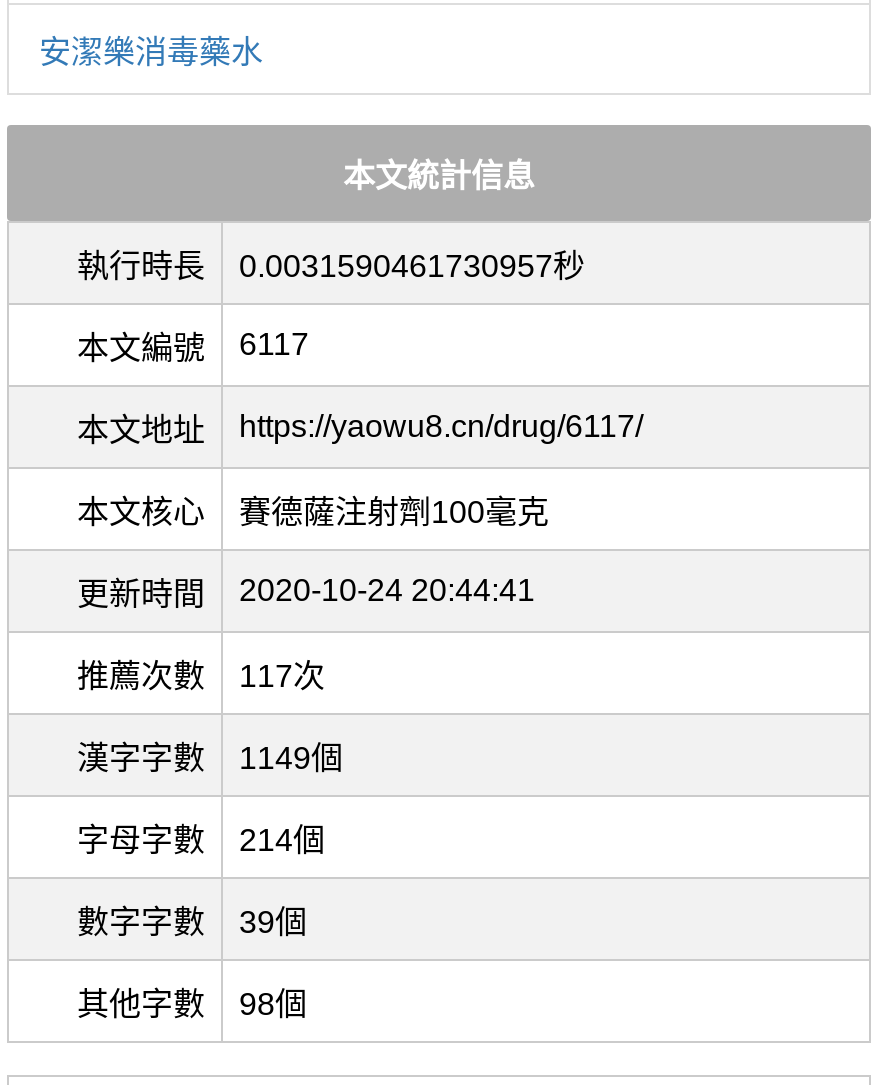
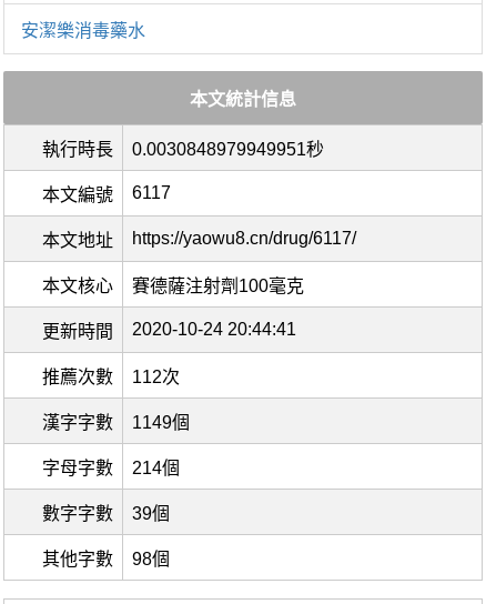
[77,248,585,282] 執行時長 0.0031590461730957秒 -> [42,139,324,158] 執行時長 0.0030848979949951秒
[77,658,325,692] 推薦次數 117次 -> [42,367,180,386] 推薦次數 112次

